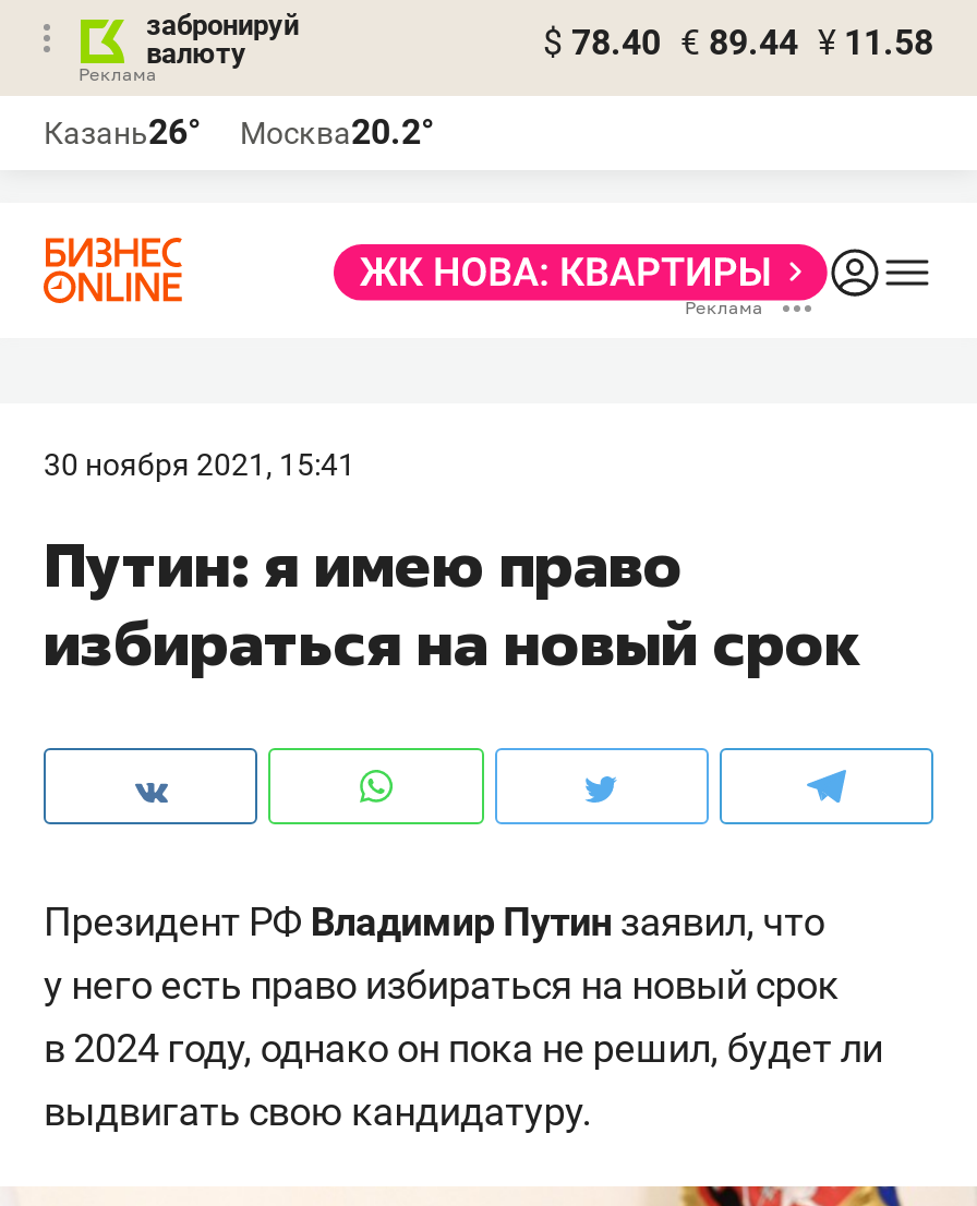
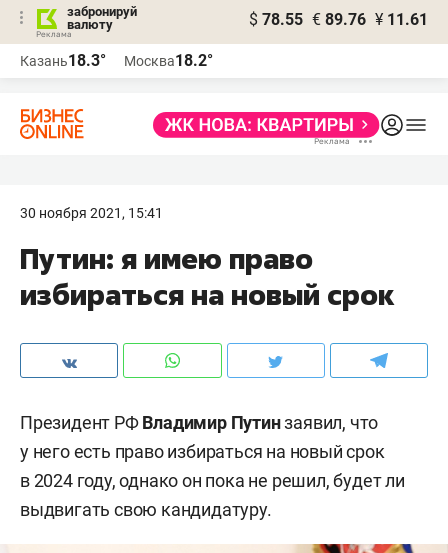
[543,22,933,63] $ 78.40 € 89.44 ¥ 11.58 -> [249,10,428,29] $ 78.55 € 89.76 ¥ 11.61
[44,111,201,153] Казань26° -> [20,51,106,70] Казань18.3°
[240,111,434,153] Москва20.2° -> [124,51,213,70] Москва18.2°

